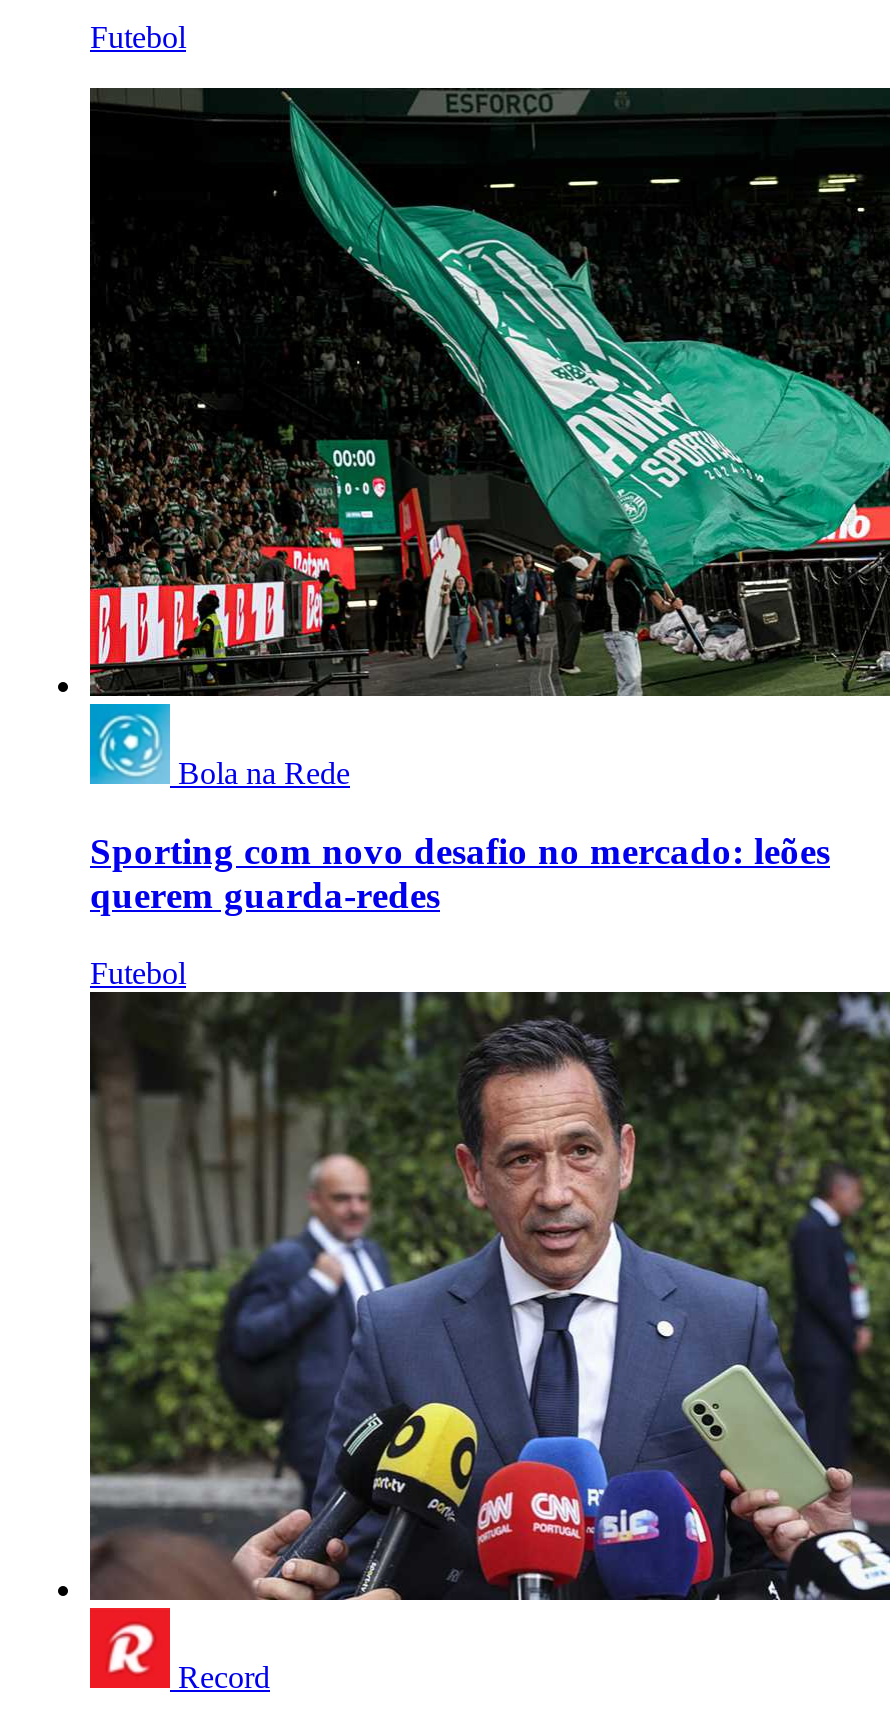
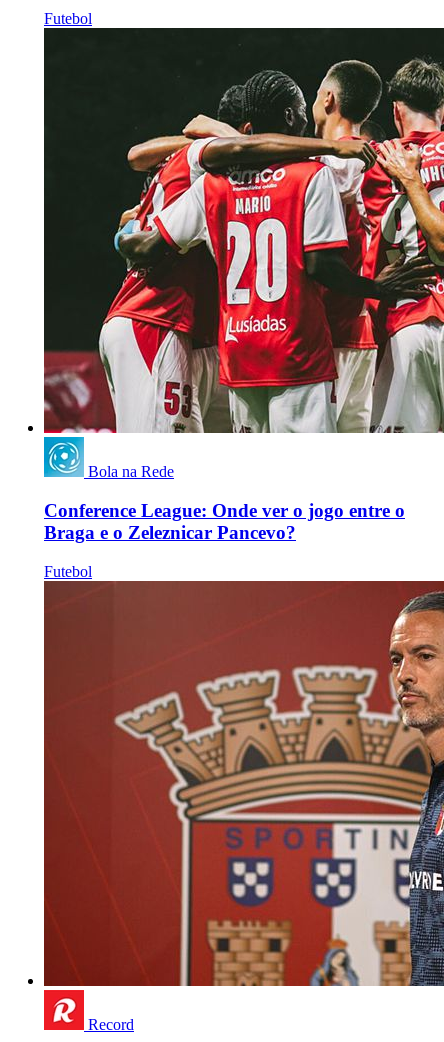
[88,56,884,698] [image] -> [43,27,441,433] [image]
[90,830,830,916] Sporting com novo desafio no mercado: leões | querem guarda-redes -> [44,500,405,543] Conference League: Onde ver o jogo entre o | Braga e o Zeleznicar Pancevo?
[88,990,884,1602] [image] -> [43,580,441,987] [image]

